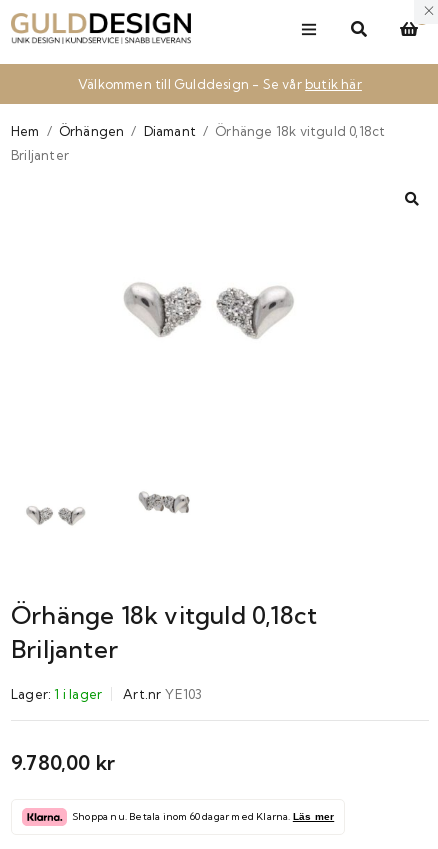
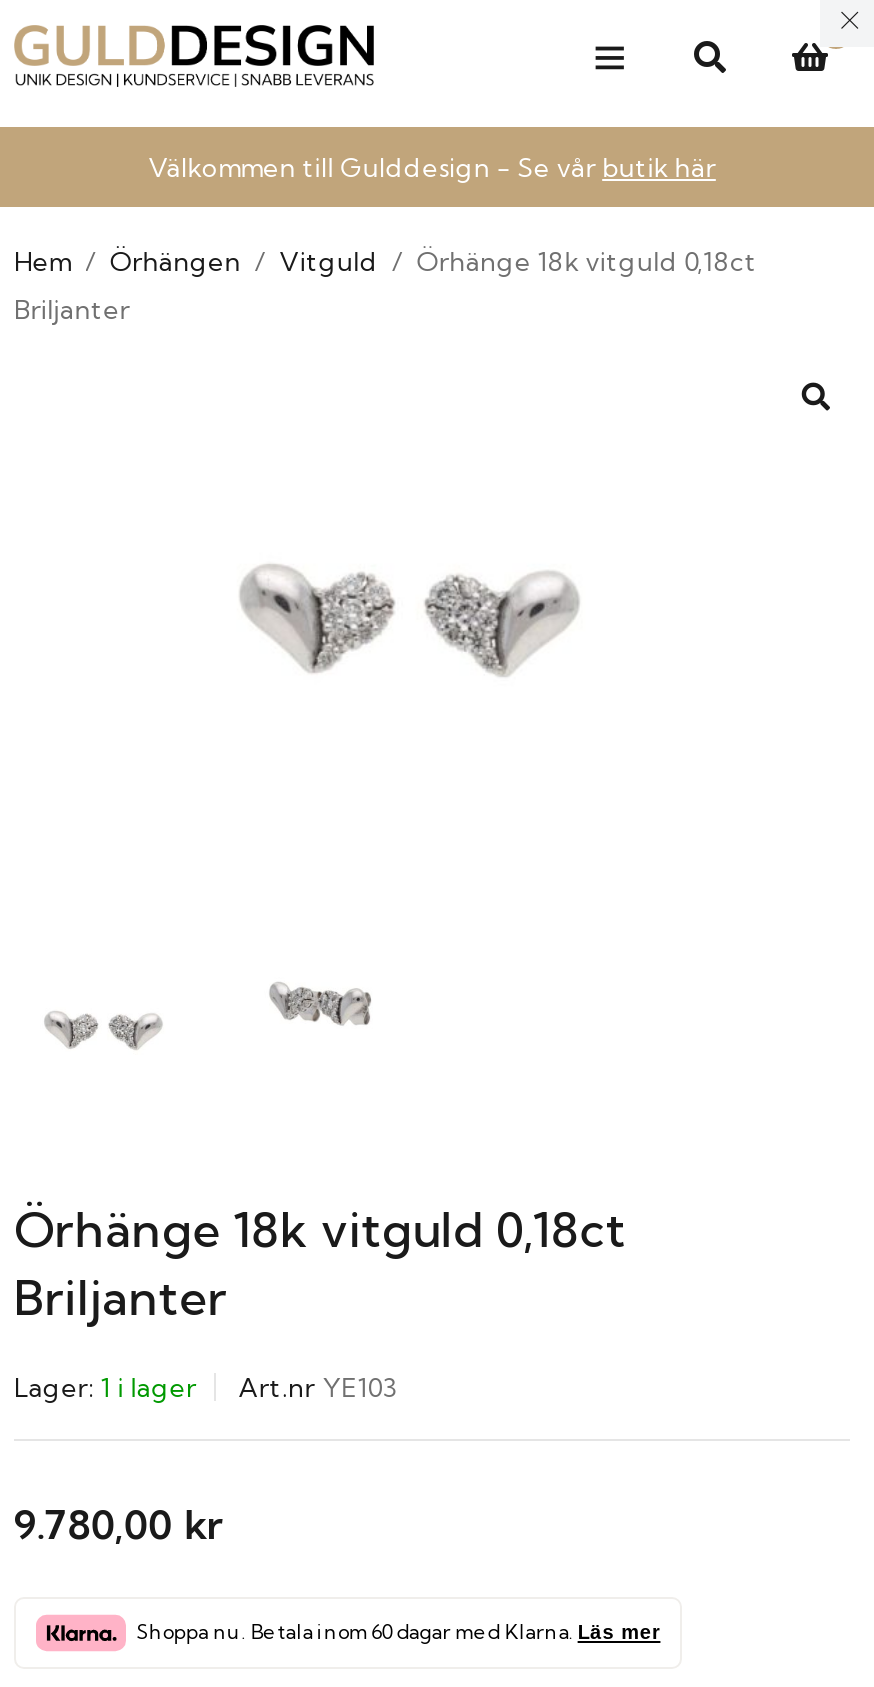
[11,123,385,139] Hem / Örhängen / Diamant / Örhänge 18k vitguld 0,18ct -> [14,245,757,277] Hem / Örhängen / Vitguld / Örhänge 18k vitguld 0,18ct

